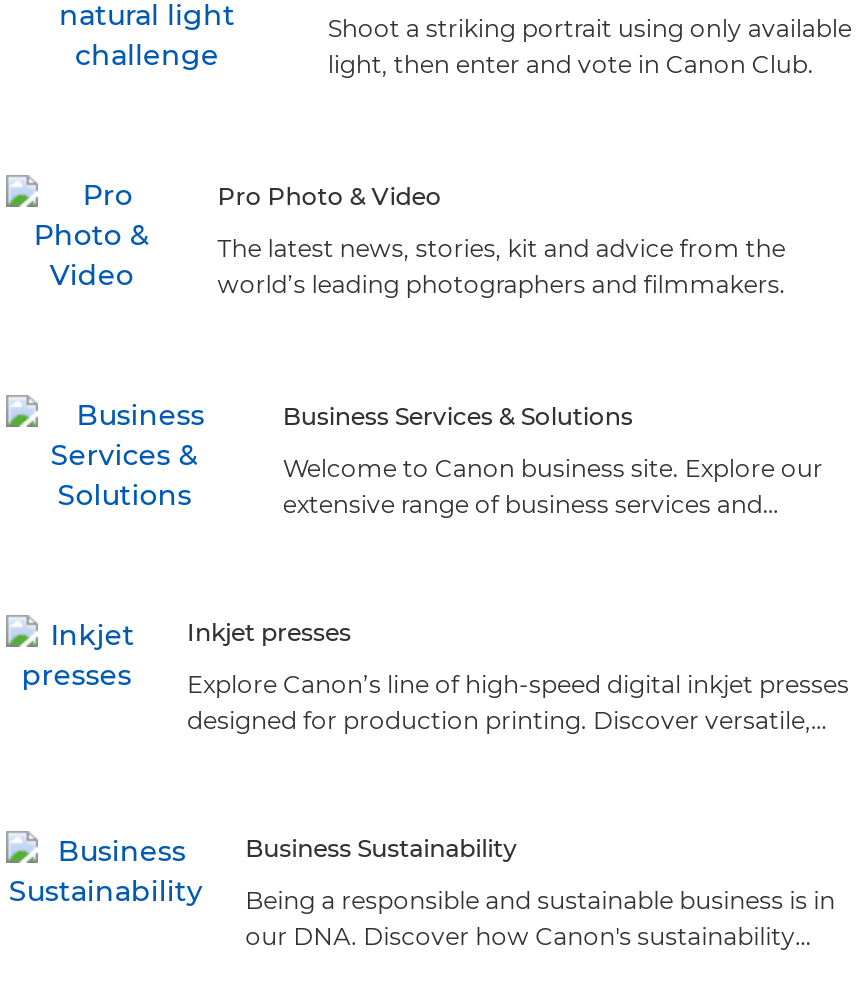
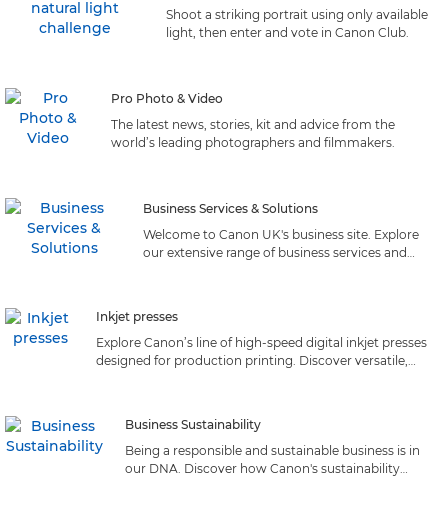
[283,453,823,519] Welcome to Canon business site. Explore our | extensive range of business services and -> [143,227,419,260] Welcome to Canon UK's business site. Explore | our extensive range of business services and

